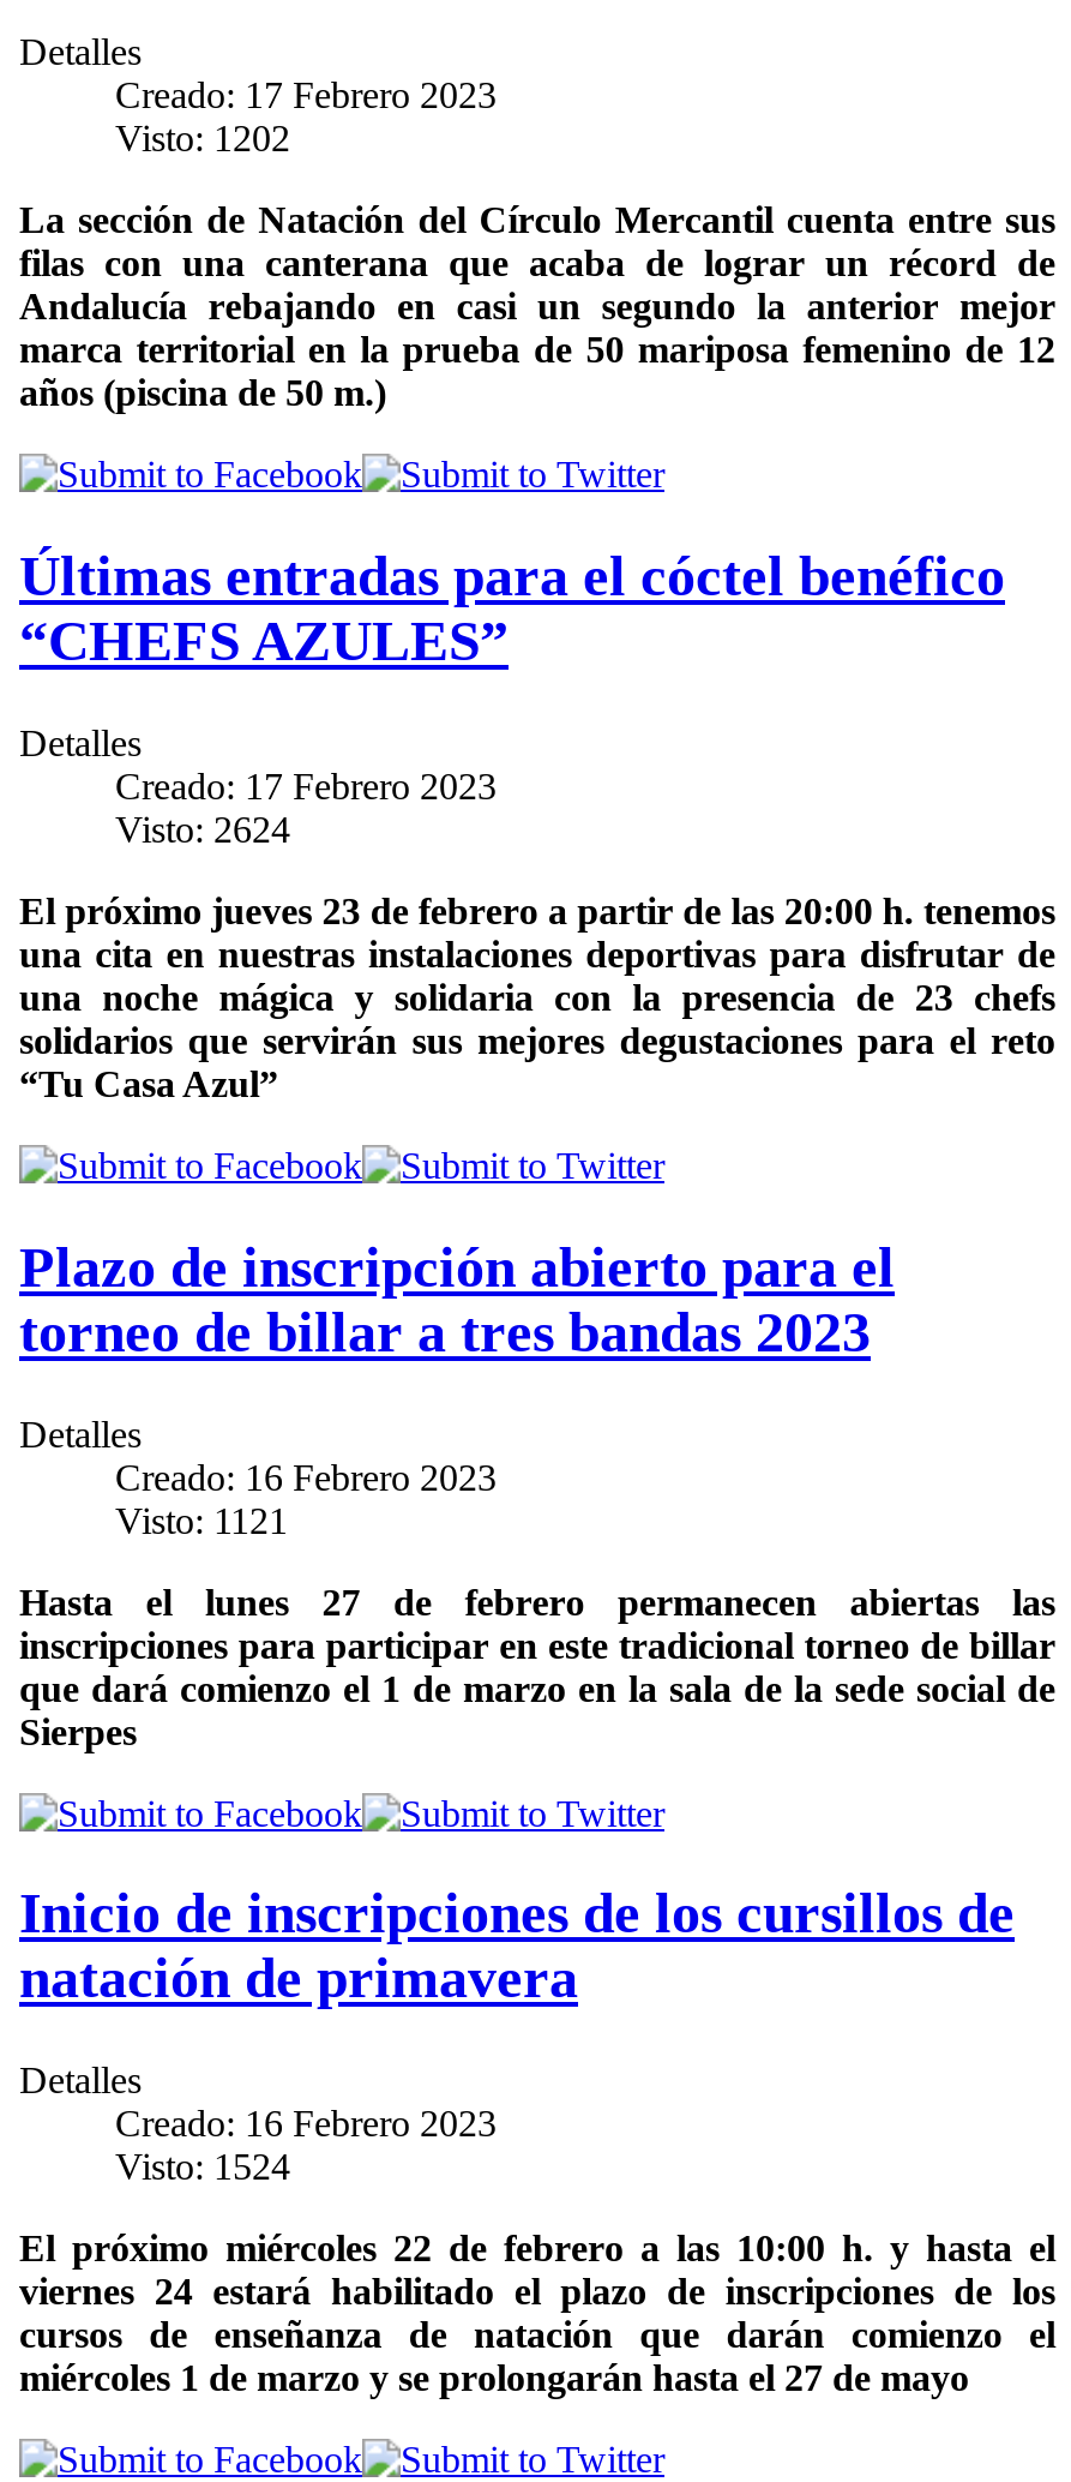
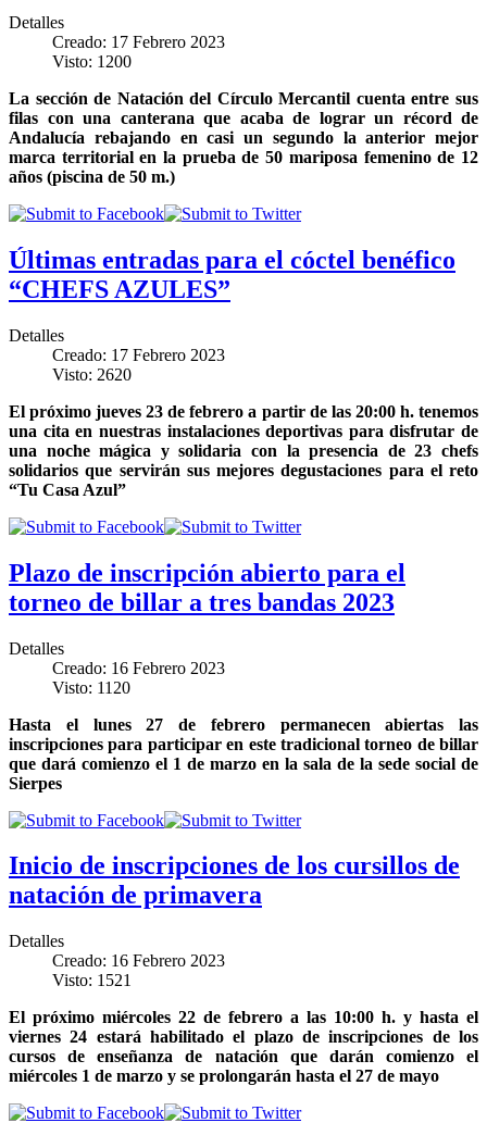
[115,117,290,158] Visto: 1202 -> [52,52,132,71] Visto: 1200
[115,808,290,849] Visto: 2624 -> [52,365,132,383] Visto: 2620
[115,1499,288,1540] Visto: 1121 -> [52,678,130,696] Visto: 1120
[115,2147,290,2187] Visto: 1524 -> [52,971,132,990] Visto: 1521

